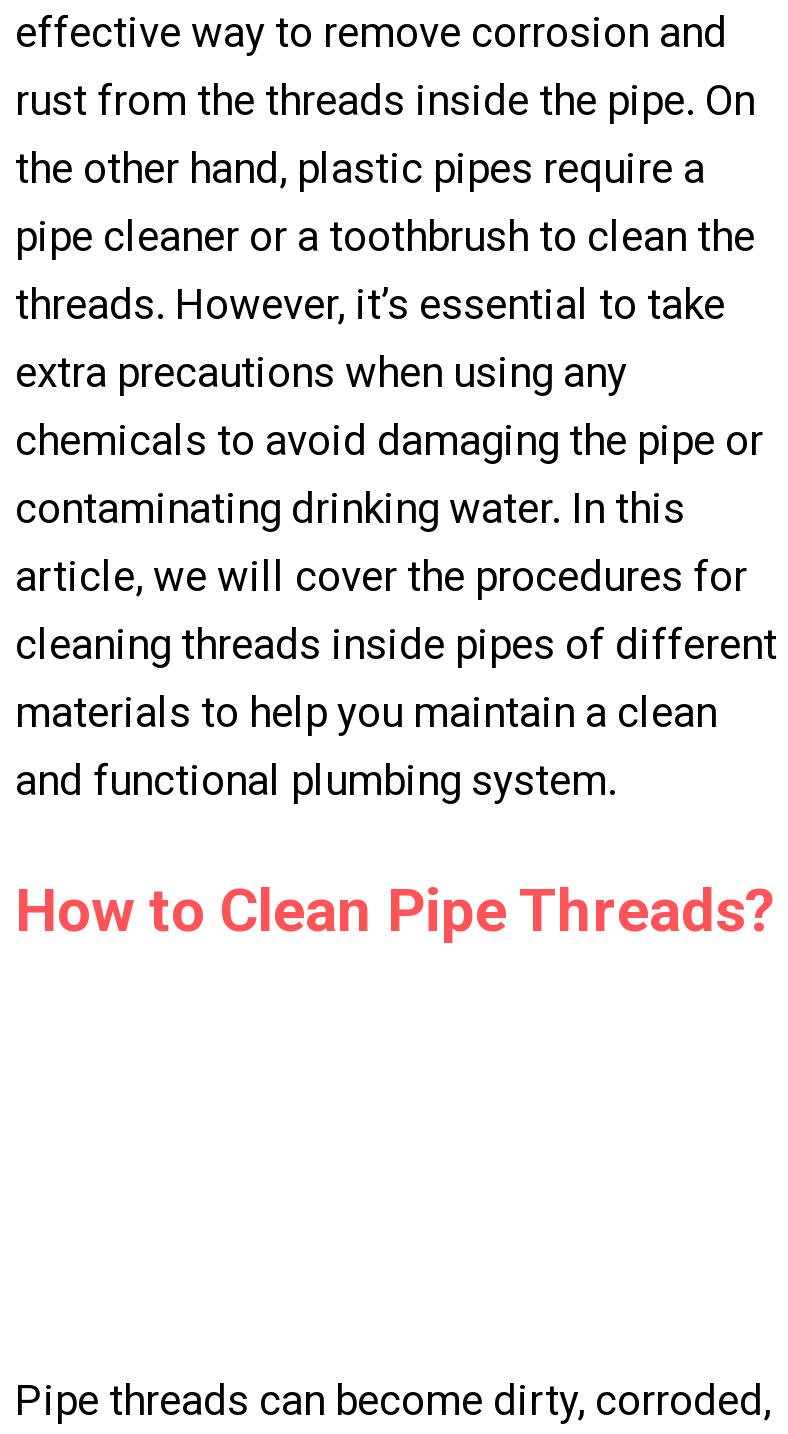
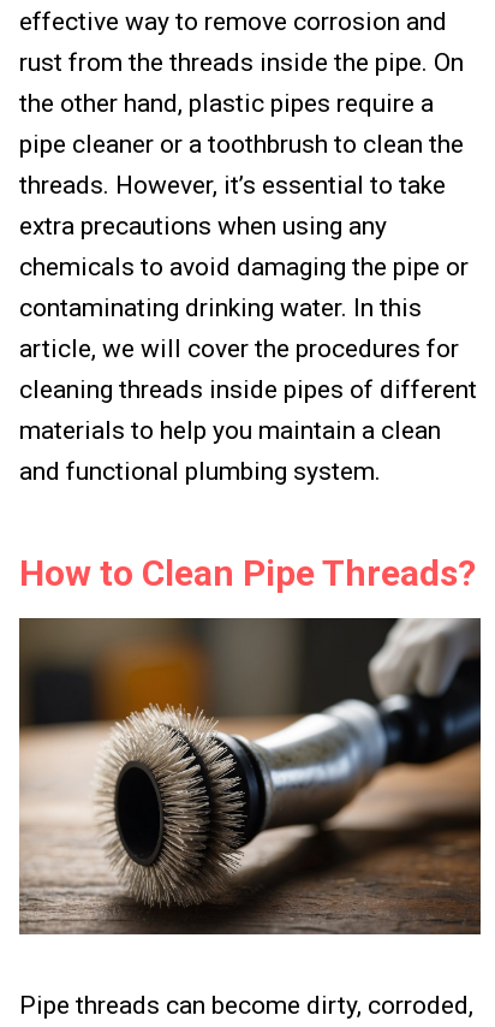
none -> [18,617,482,936] [image]

